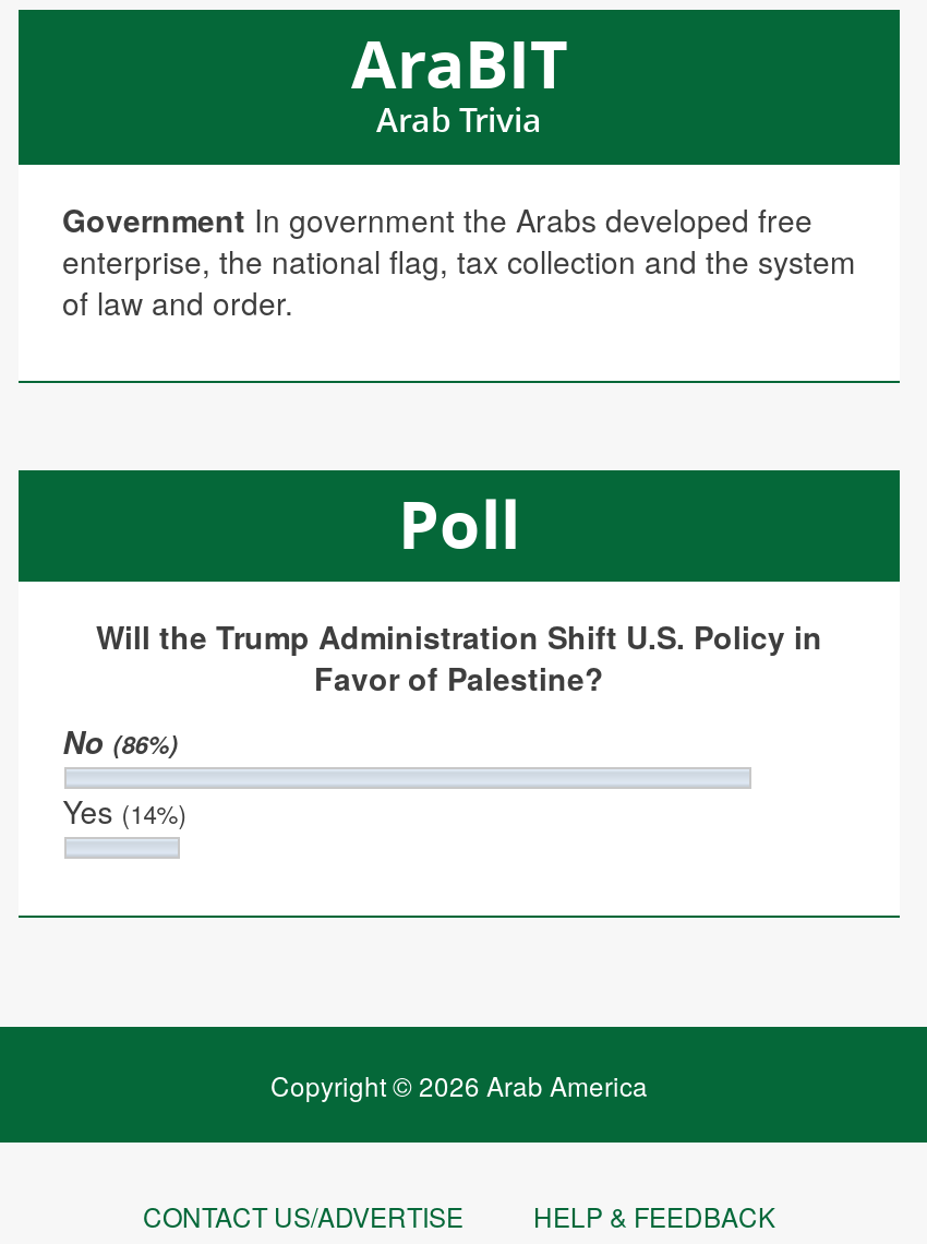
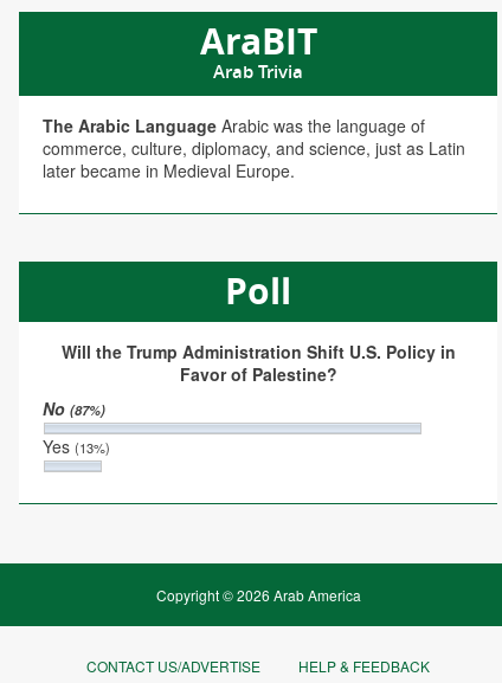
[62,198,856,324] Government In government the Arabs developed free | enterprise, the national flag, tax collection and the system | of law and order. -> [43,114,465,182] The Arabic Language Arabic was the language of | commerce, culture, diplomacy, and science, just as Latin | later became in Medieval Europe.
[63,719,178,763] No (86%) -> [43,397,106,420] No (87%)
[63,789,187,833] Yes (14%) -> [43,434,110,458] Yes (13%)

